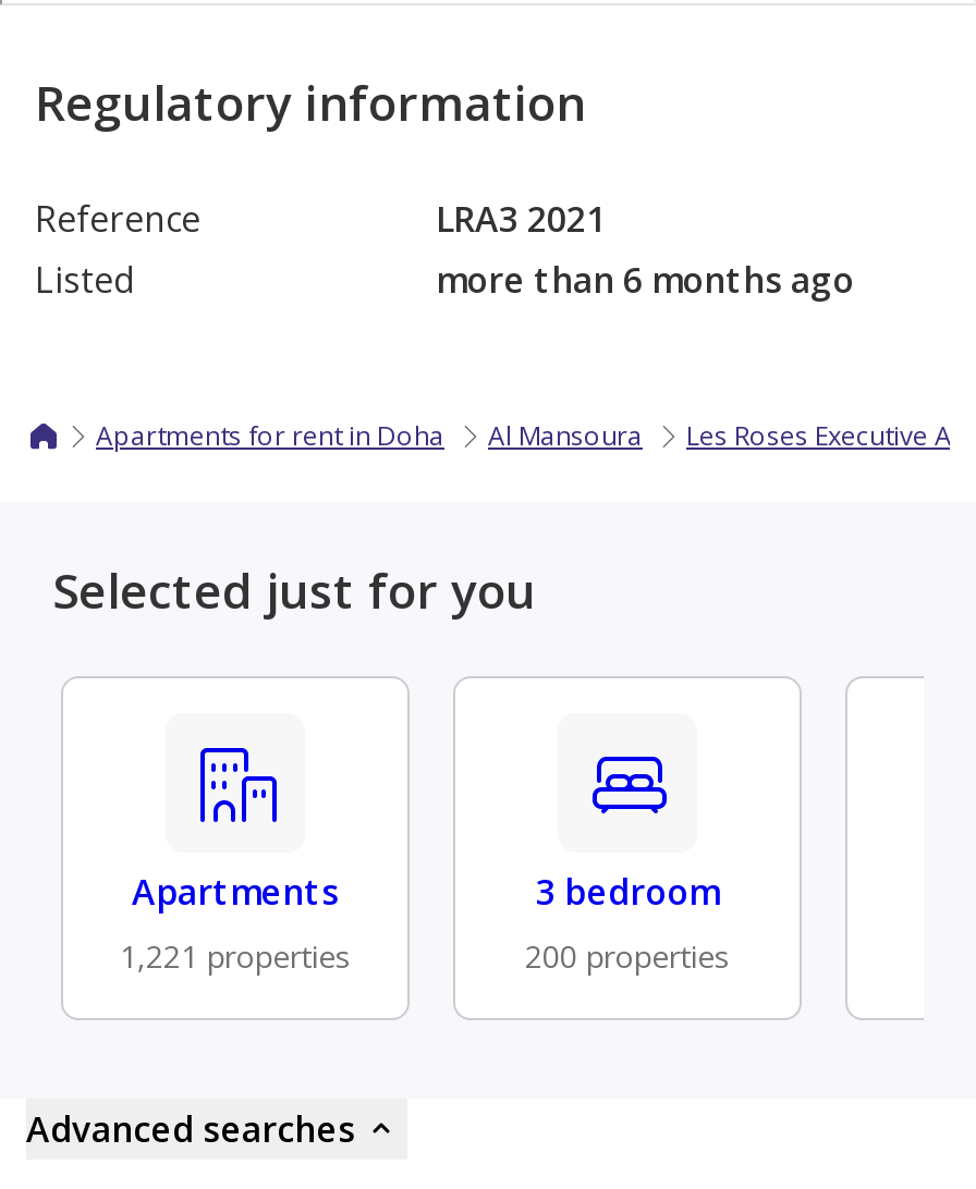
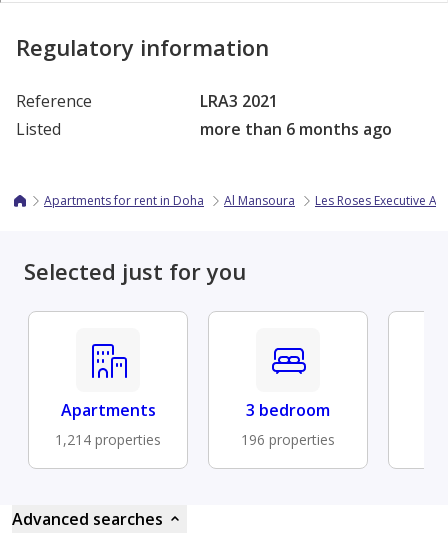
[120,936,351,977] 1,221 properties -> [55,430,161,449] 1,214 properties
[525,936,730,977] 200 properties -> [241,430,335,449] 196 properties

